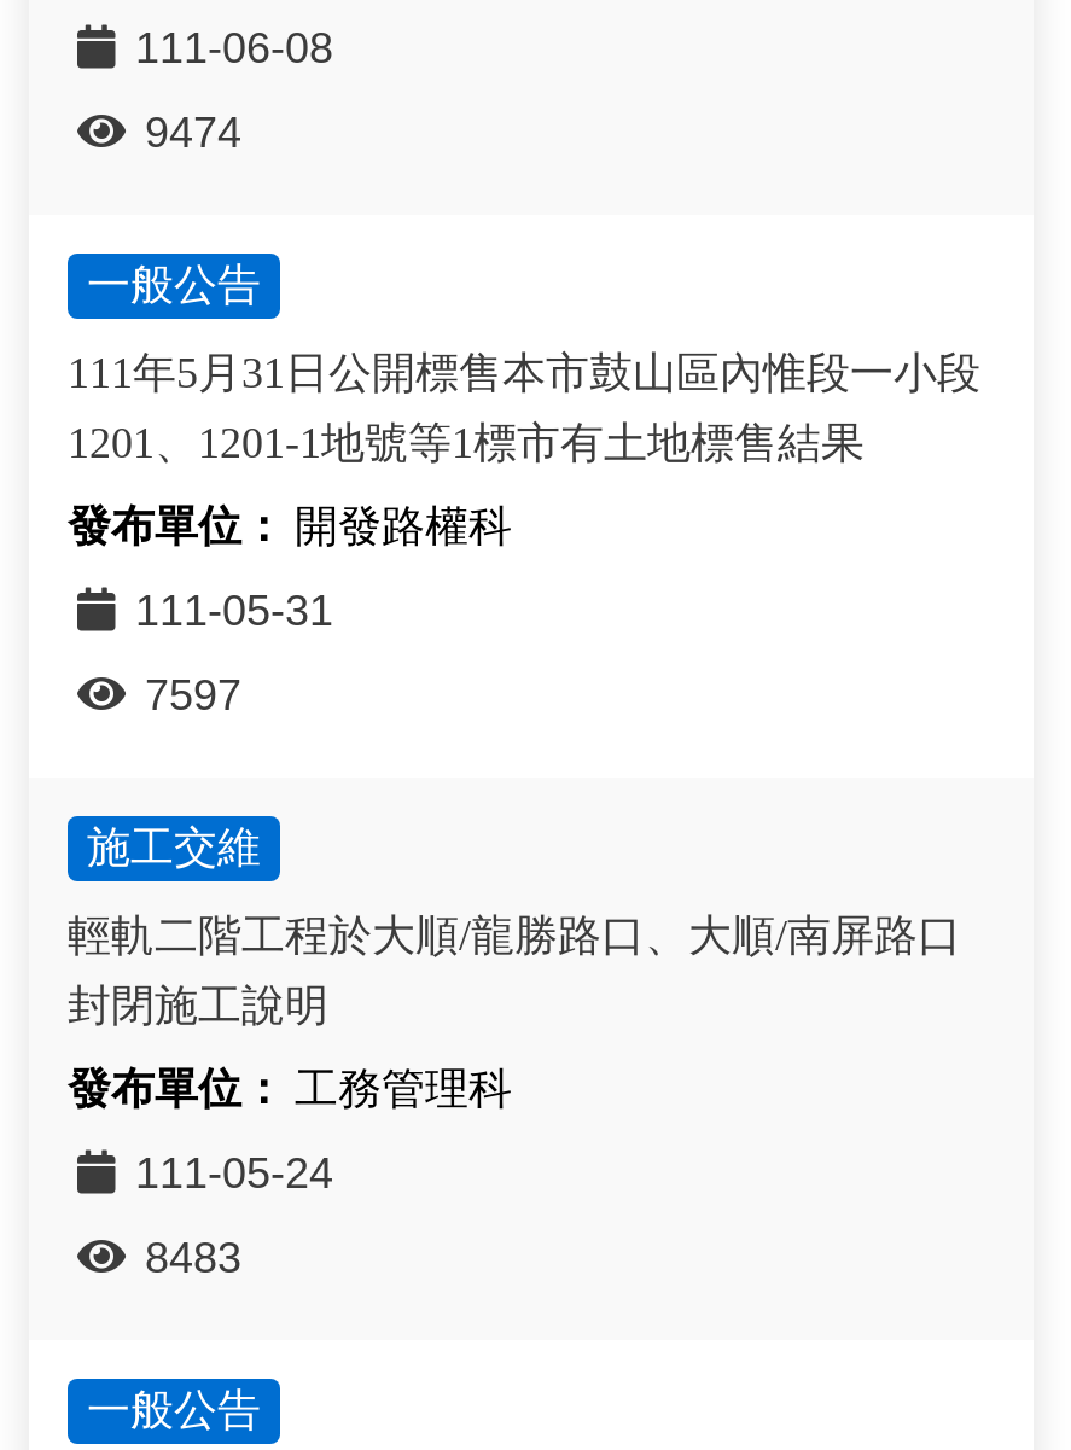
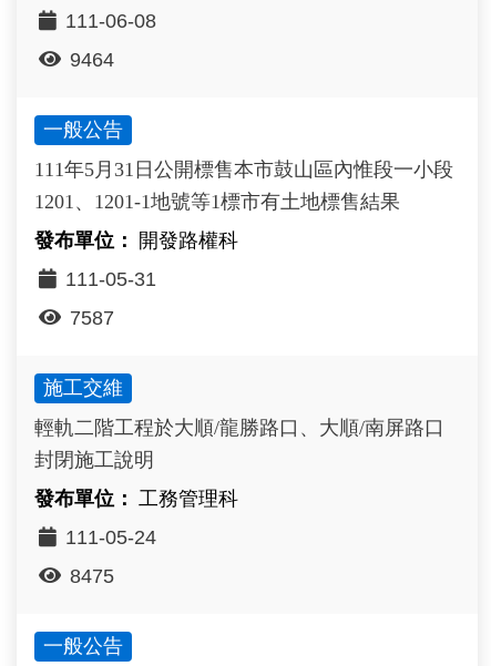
[145,110,241,158] 9474 -> [70,49,114,71] 9464
[145,672,241,720] 7597 -> [70,307,114,329] 7587
[145,1234,241,1282] 8483 -> [70,565,114,587] 8475

